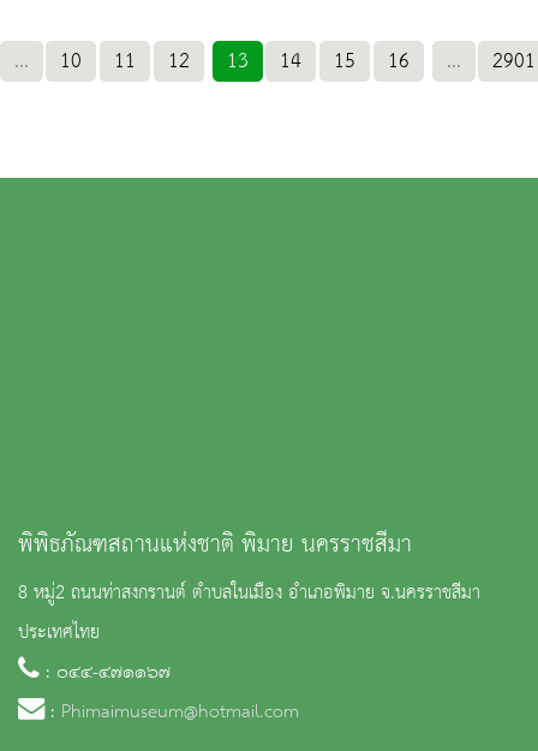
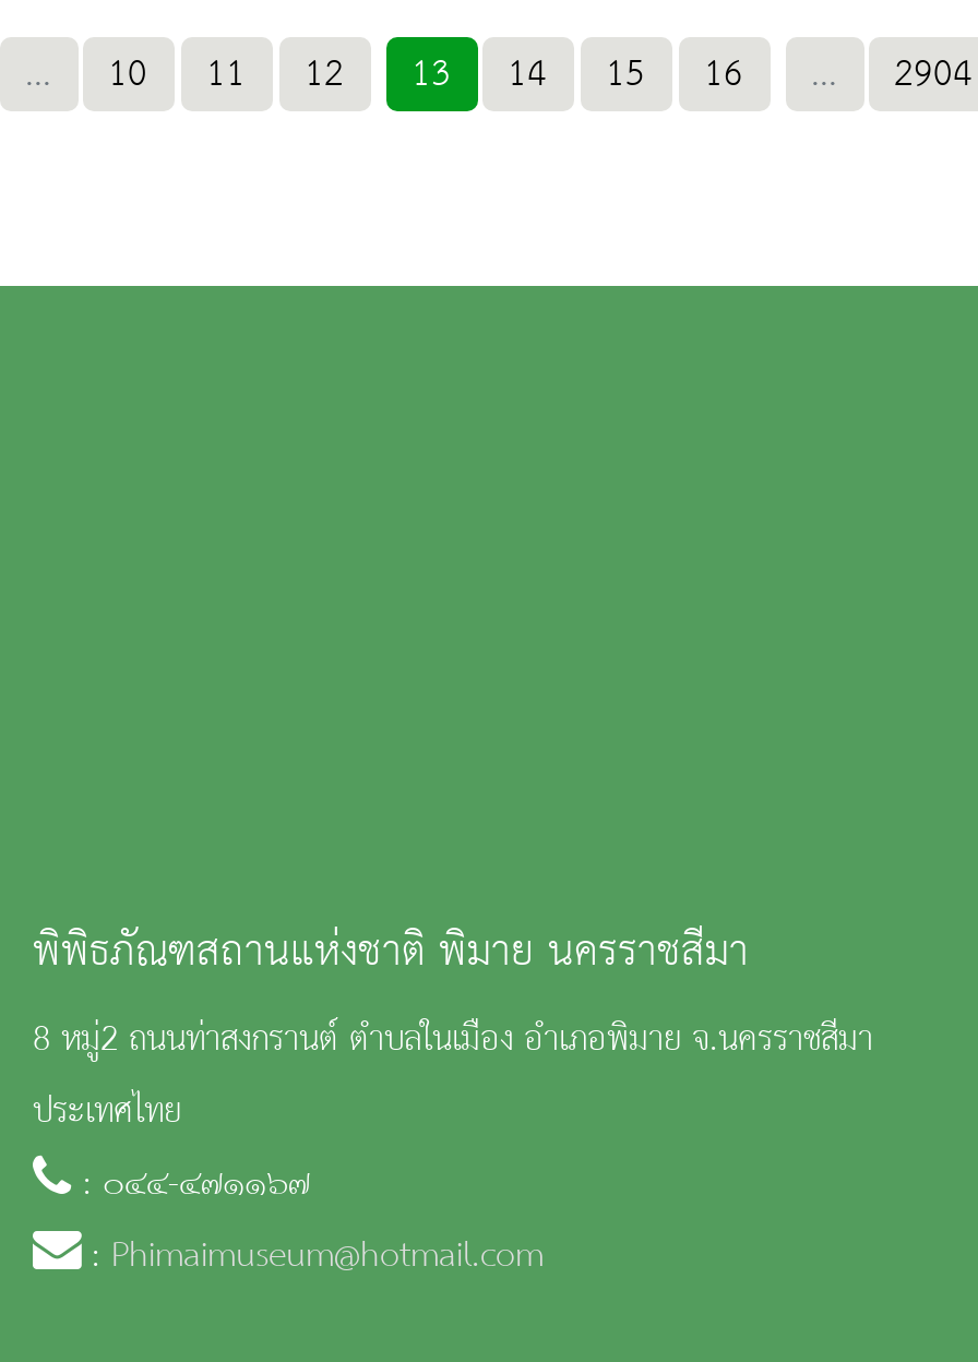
[492,42,535,81] 2901 -> [894,39,973,108] 2904

